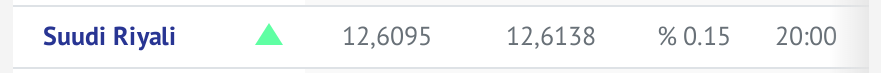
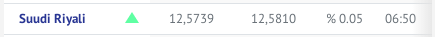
[342,19,432,53] 12,6095 -> [168,10,213,27] 12,5739
[506,19,596,53] 12,6138 -> [250,10,295,27] 12,5810
[657,19,731,53] % 0.15 -> [326,10,363,27] % 0.05
[775,19,837,53] 20:00 -> [385,10,416,27] 06:50

